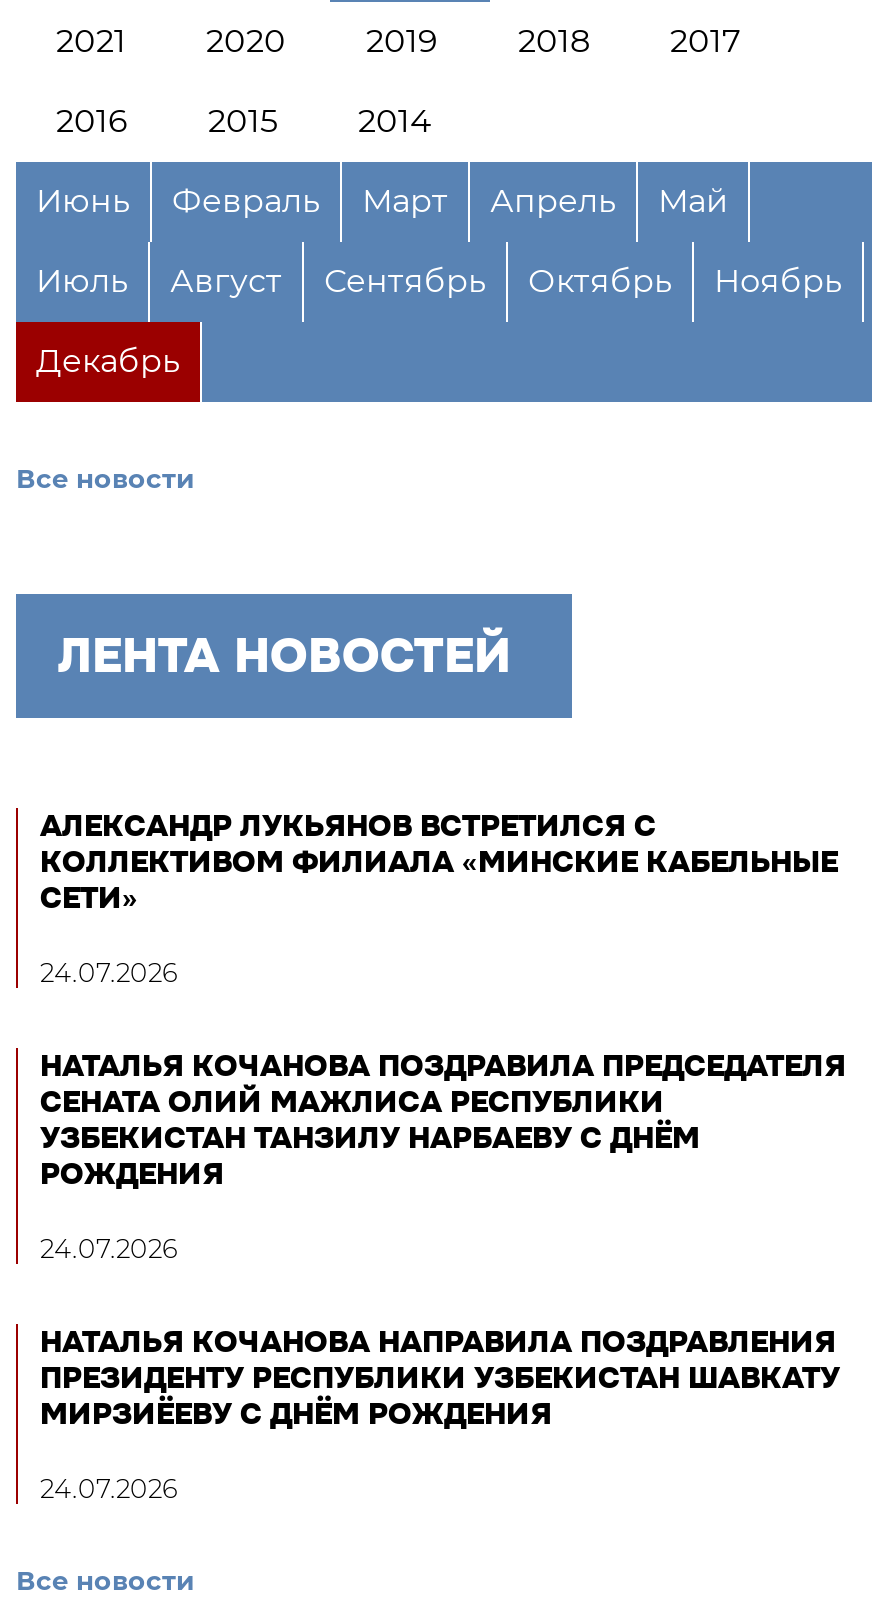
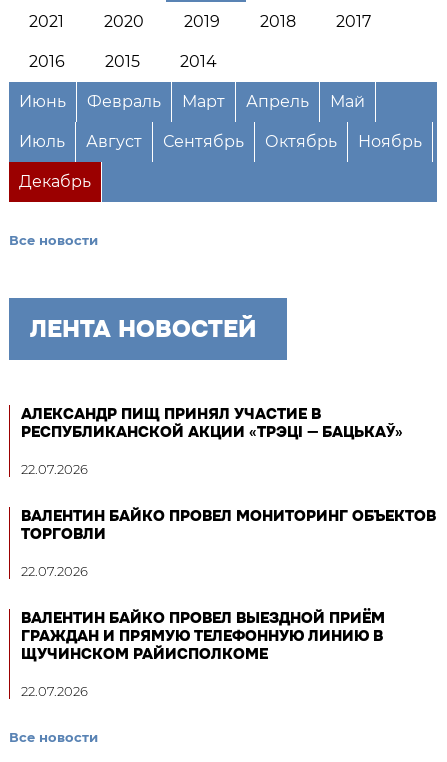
[40,806,838,918] АЛЕКСАНДР ЛУКЬЯНОВ ВСТРЕТИЛСЯ С | КОЛЛЕКТИВОМ ФИЛИАЛА «МИНСКИЕ КАБЕЛЬНЫЕ | СЕТИ» -> [21,404,403,442] АЛЕКСАНДР ПИЩ ПРИНЯЛ УЧАСТИЕ В | РЕСПУБЛИКАНСКОЙ АКЦИИ «ТРЭЦІ — БАЦЬКАЎ»
[40,956,178,988] 24.07.2026 -> [21,461,88,477] 22.07.2026
[40,1046,846,1194] НАТАЛЬЯ КОЧАНОВА ПОЗДРАВИЛА ПРЕДСЕДАТЕЛЯ | СЕНАТА ОЛИЙ МАЖЛИСА РЕСПУБЛИКИ | УЗБЕКИСТАН ТАНЗИЛУ НАРБАЕВУ С ДНЁМ | РОЖДЕНИЯ -> [21,506,436,544] ВАЛЕНТИН БАЙКО ПРОВЕЛ МОНИТОРИНГ ОБЪЕКТОВ | ТОРГОВЛИ
[40,1232,178,1264] 24.07.2026 -> [21,563,88,579] 22.07.2026
[40,1322,840,1434] НАТАЛЬЯ КОЧАНОВА НАПРАВИЛА ПОЗДРАВЛЕНИЯ | ПРЕЗИДЕНТУ РЕСПУБЛИКИ УЗБЕКИСТАН ШАВКАТУ | МИРЗИЁЕВУ С ДНЁМ РОЖДЕНИЯ -> [21,608,385,664] ВАЛЕНТИН БАЙКО ПРОВЕЛ ВЫЕЗДНОЙ ПРИЁМ | ГРАЖДАН И ПРЯМУЮ ТЕЛЕФОННУЮ ЛИНИЮ В | ЩУЧИНСКОМ РАЙИСПОЛКОМЕ
[40,1472,178,1504] 24.07.2026 -> [21,683,88,699] 22.07.2026

